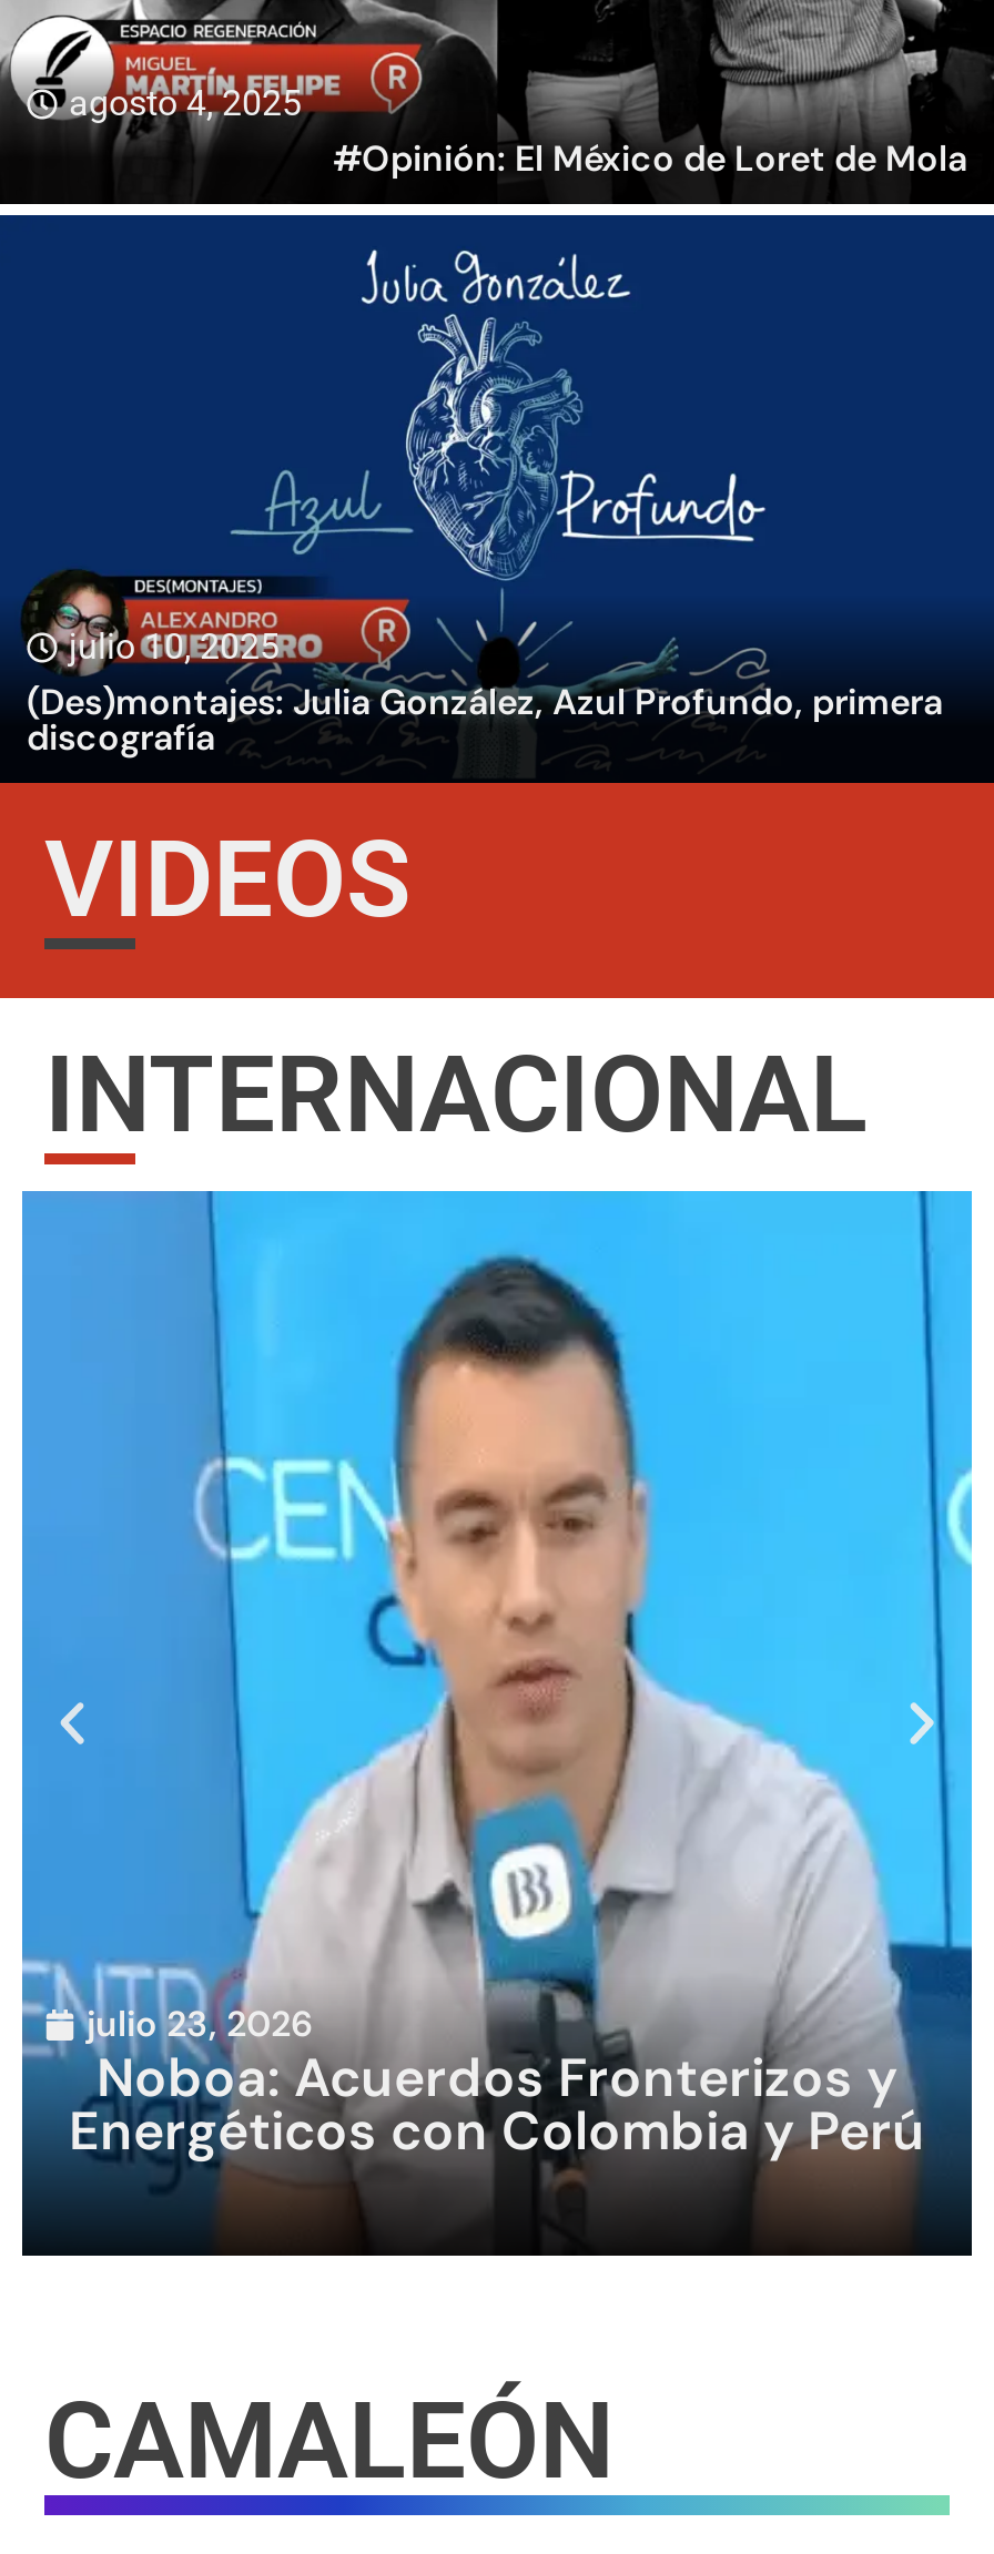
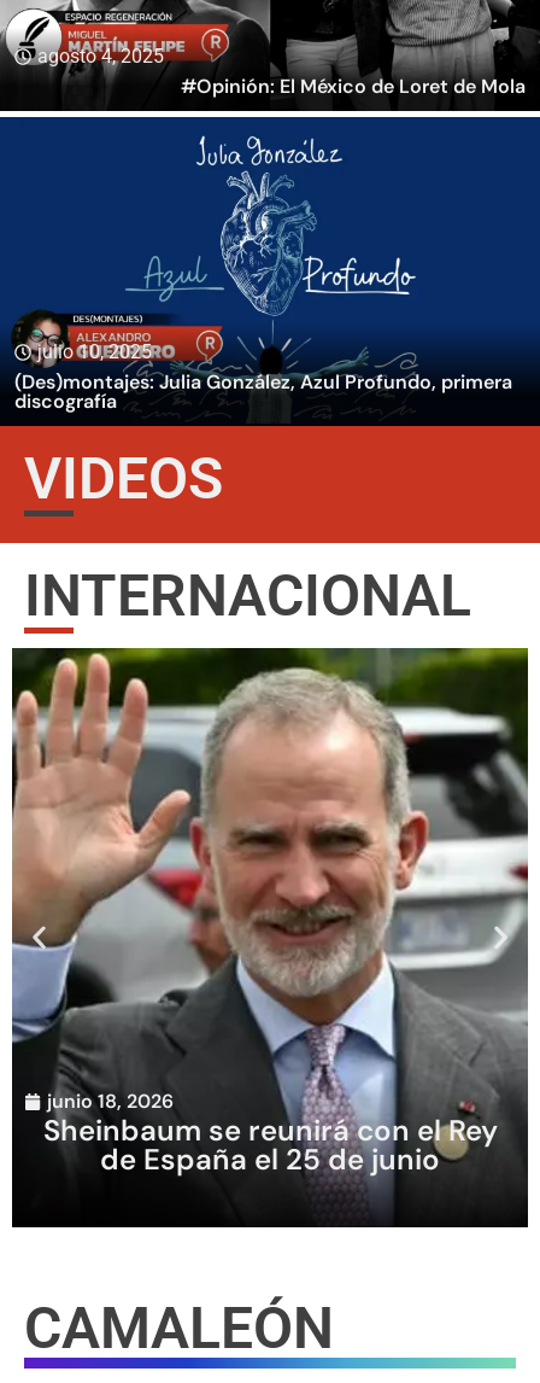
[20,1189,974,2245] [image] | julio 23, 2026 | Noboa: Acuerdos Fronterizos y | Energéticos con Colombia y Perú -> [11,647,529,1220] [image] | junio 18, 2026 | Sheinbaum se reunirá con el Rey | de España el 25 de junio

